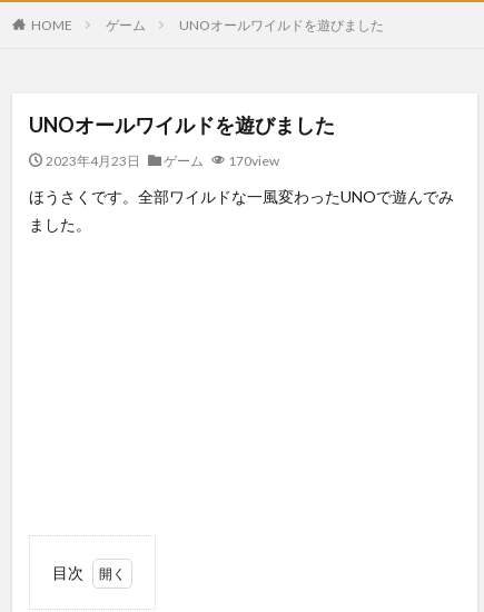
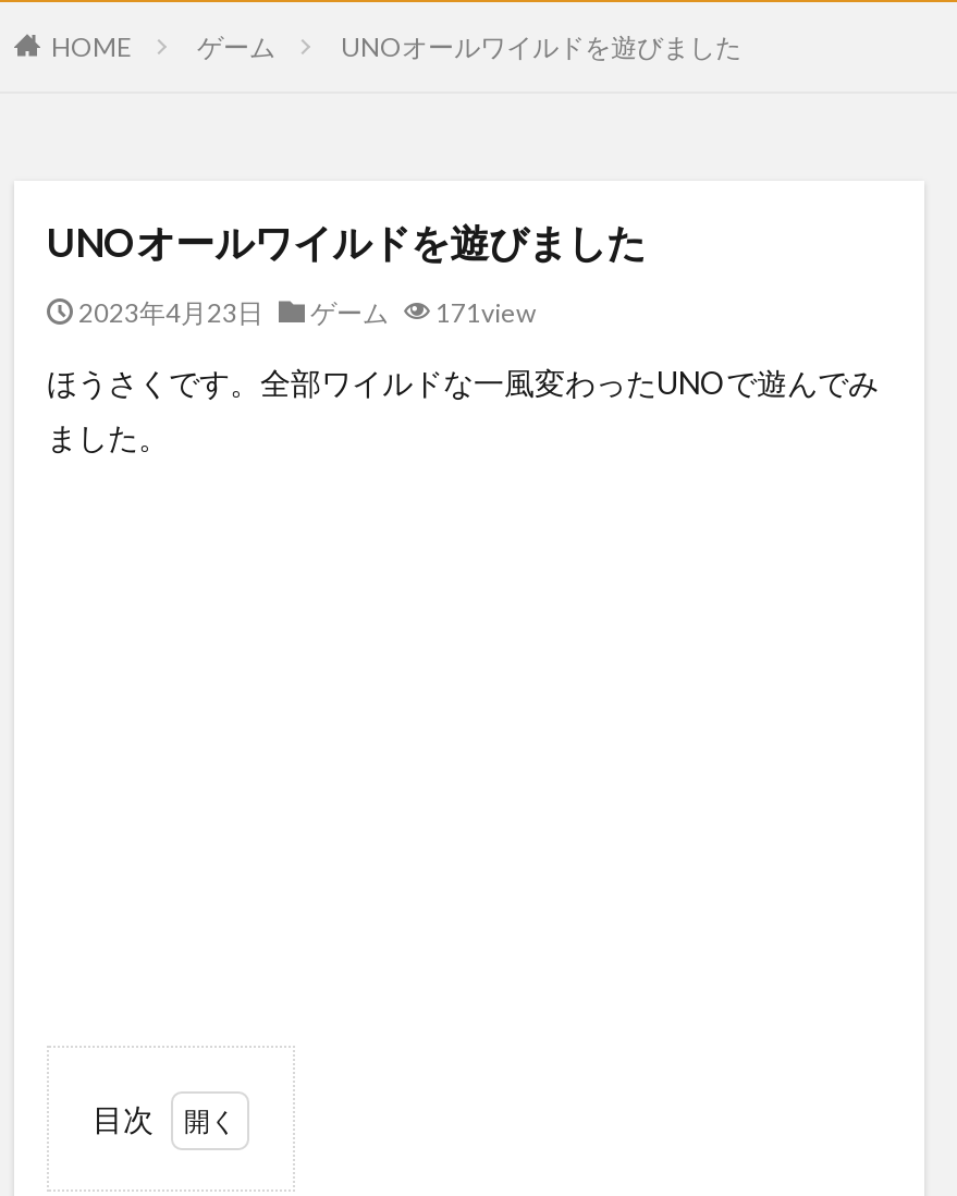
[45,152,279,169] 2023年4月23日 ゲーム 170view -> [78,296,536,329] 2023年4月23日 ゲーム 171view

